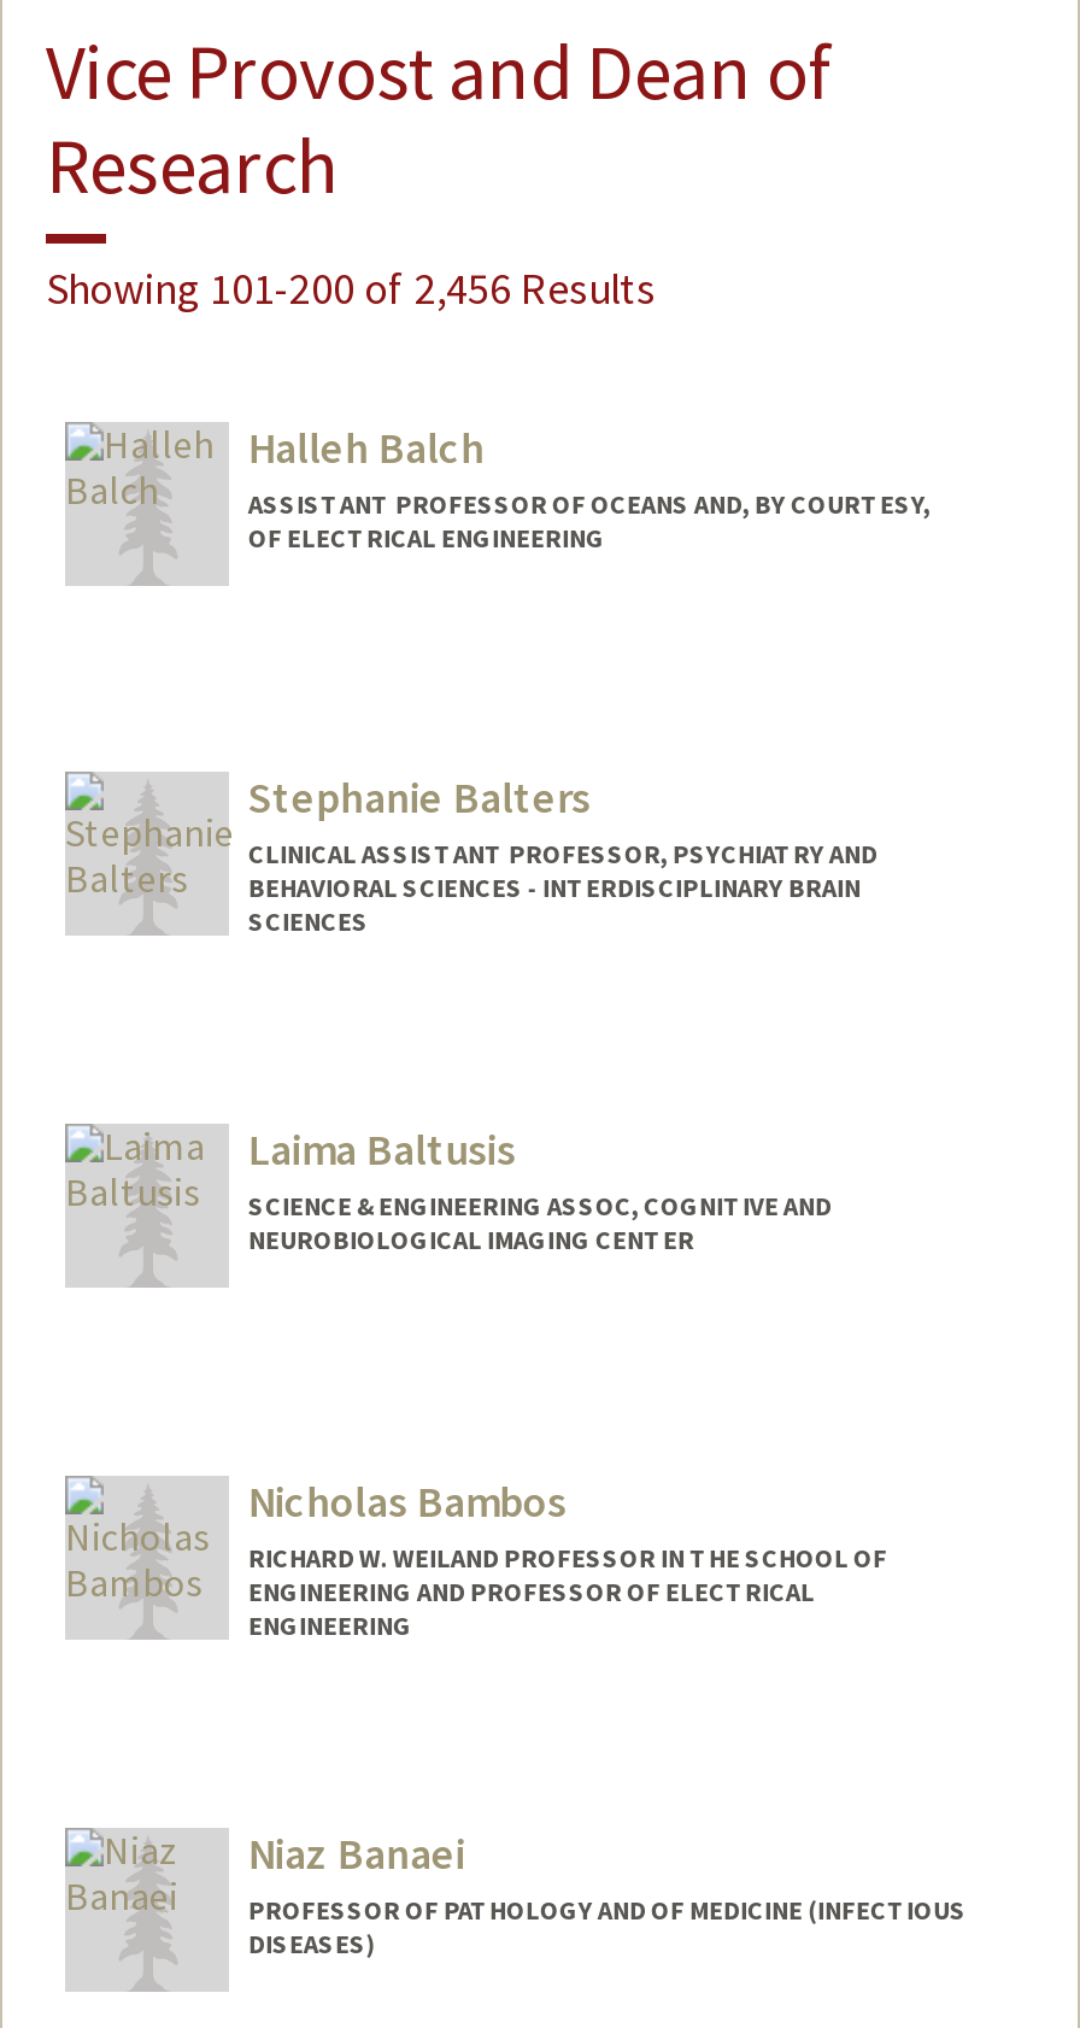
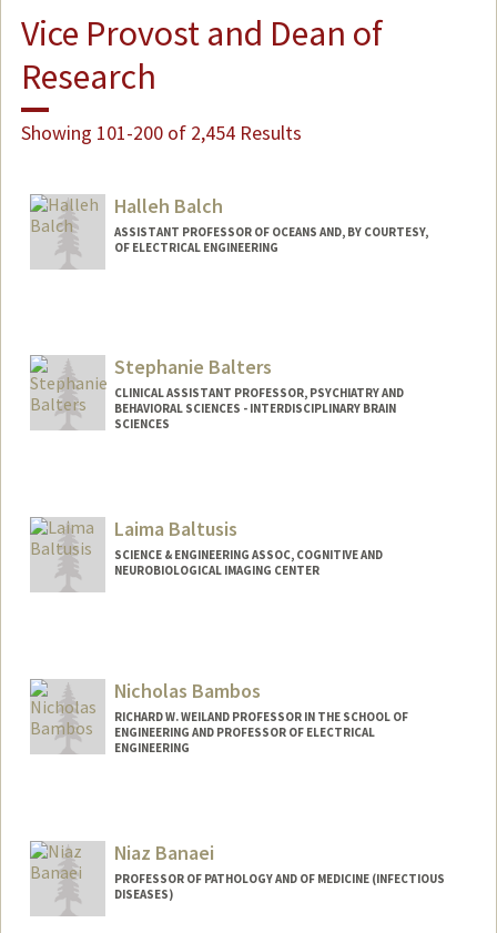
[46,260,656,315] Showing 101-200 of 2,456 Results -> [21,119,302,145] Showing 101-200 of 2,454 Results

